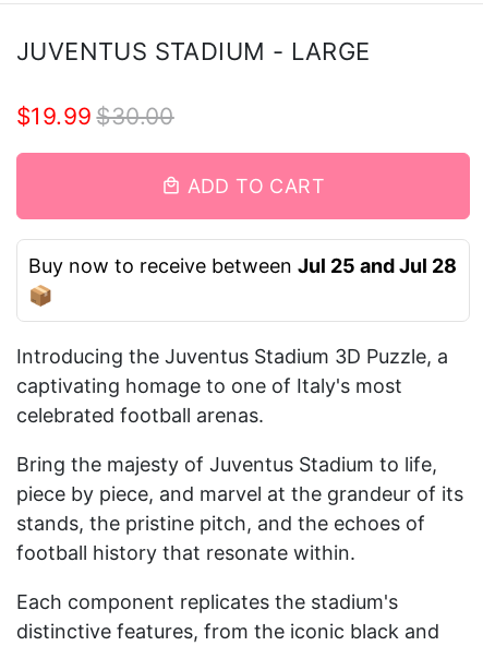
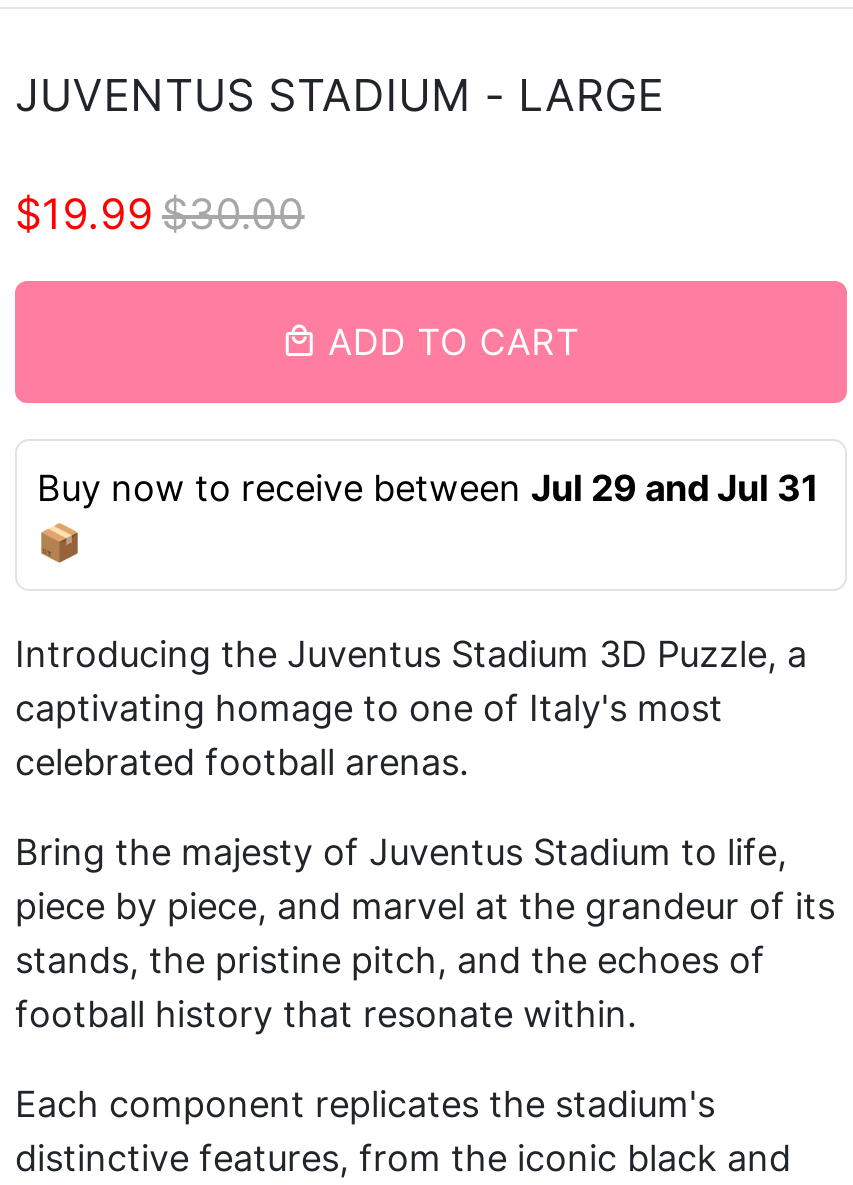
[28,254,457,277] Buy now to receive between Jul 25 and Jul 28 -> [37,467,819,509] Buy now to receive between Jul 29 and Jul 31

